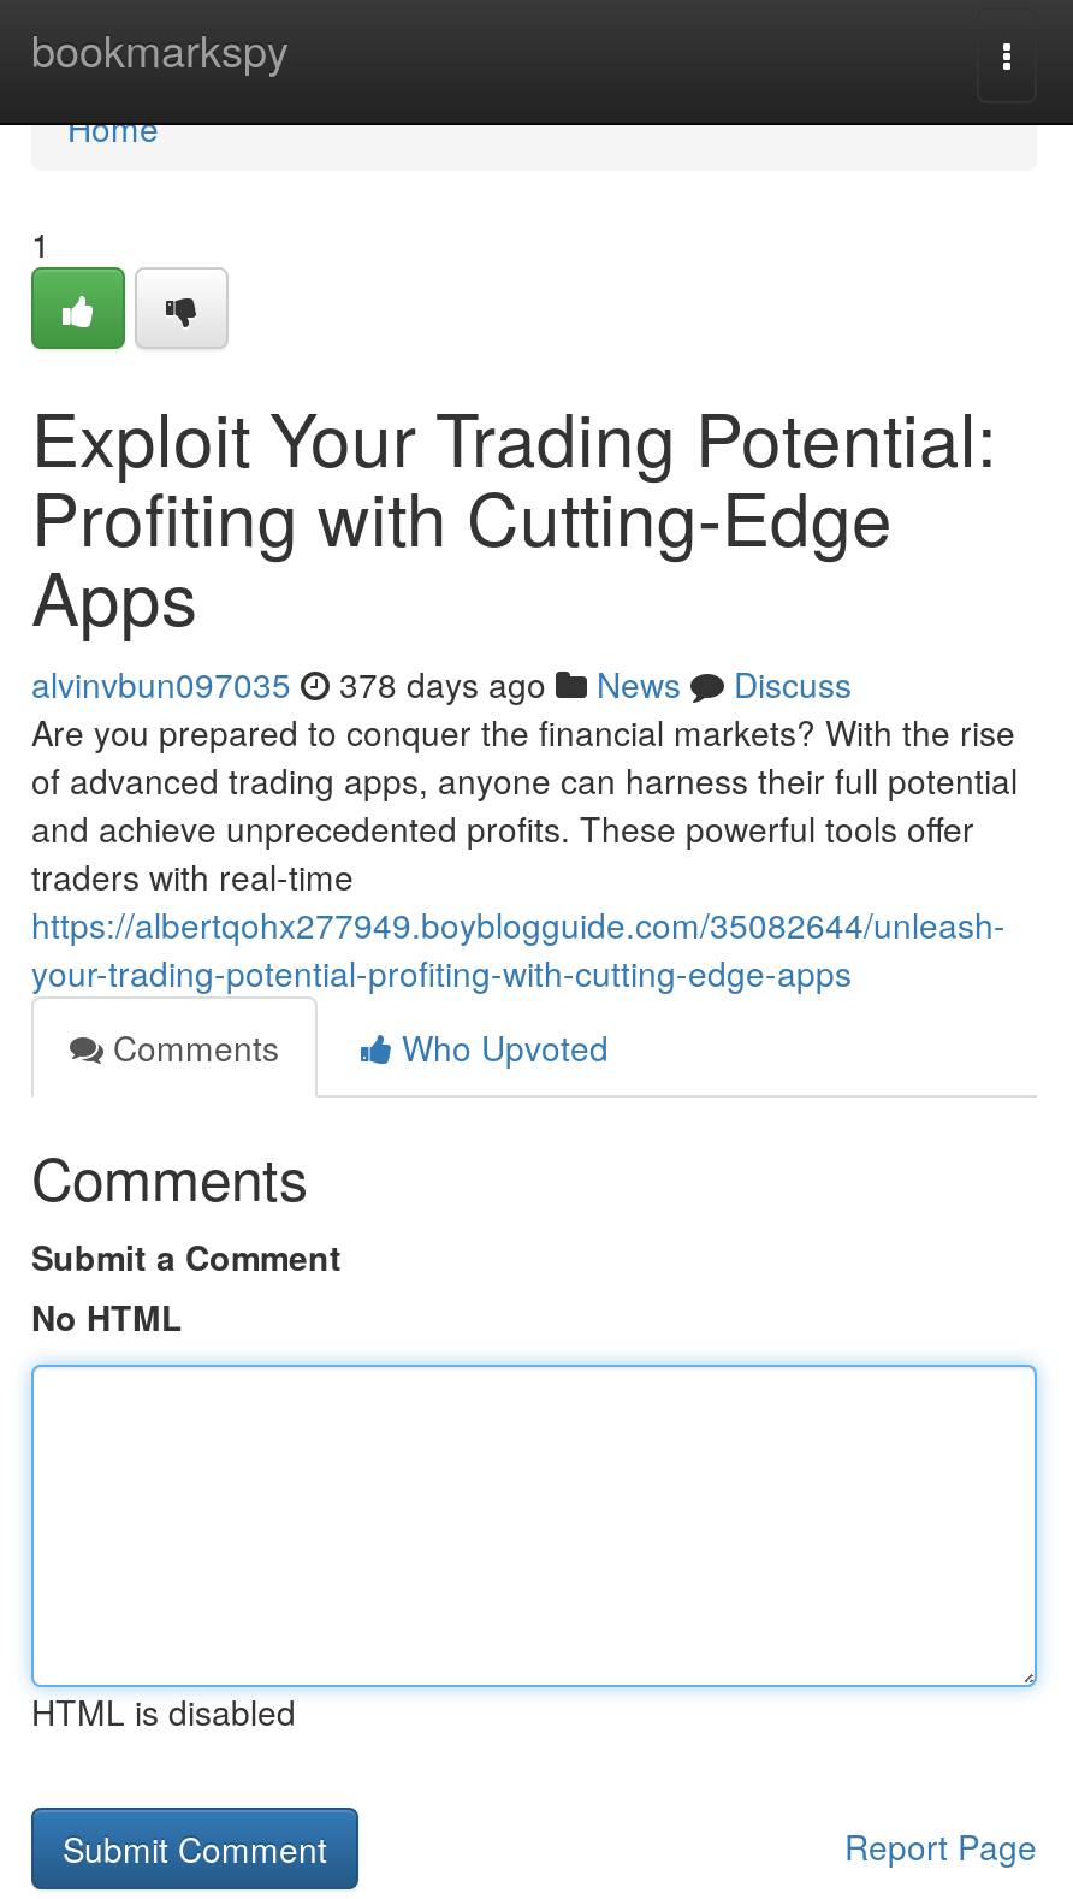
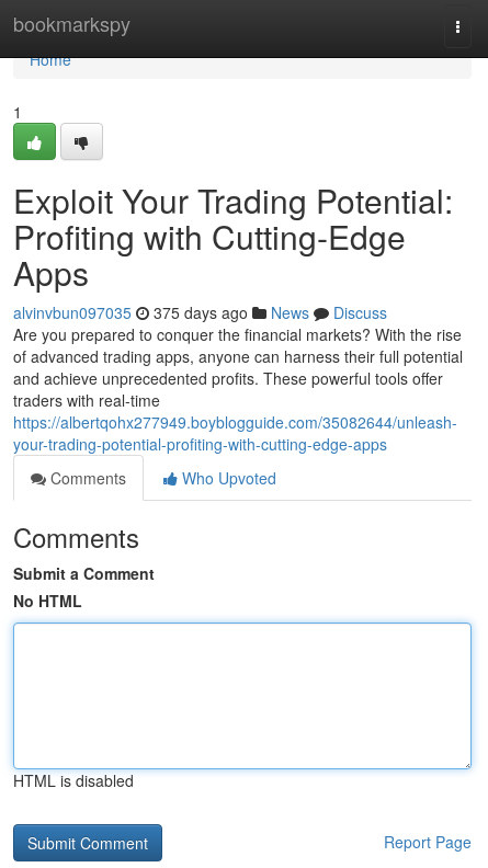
[31,659,852,708] alvinvbun097035 378 days ago News Discuss -> [13,301,387,323] alvinvbun097035 375 days ago News Discuss

